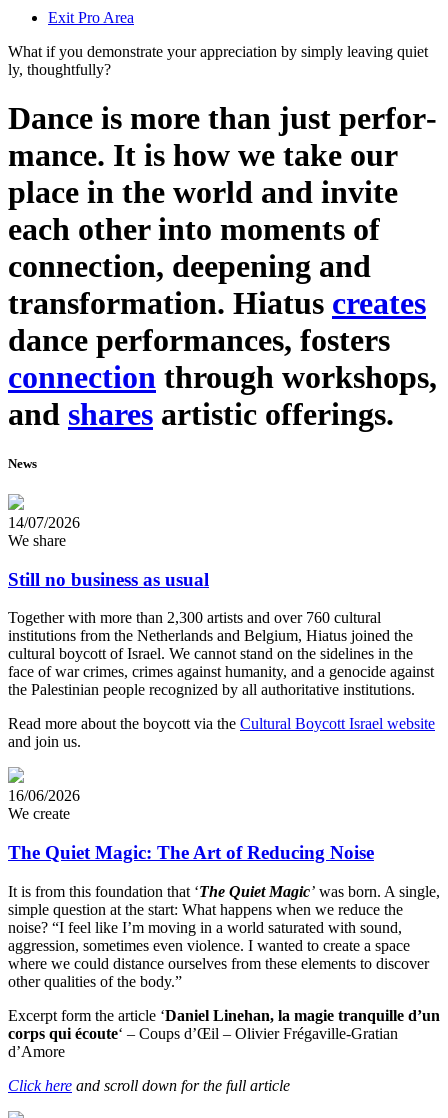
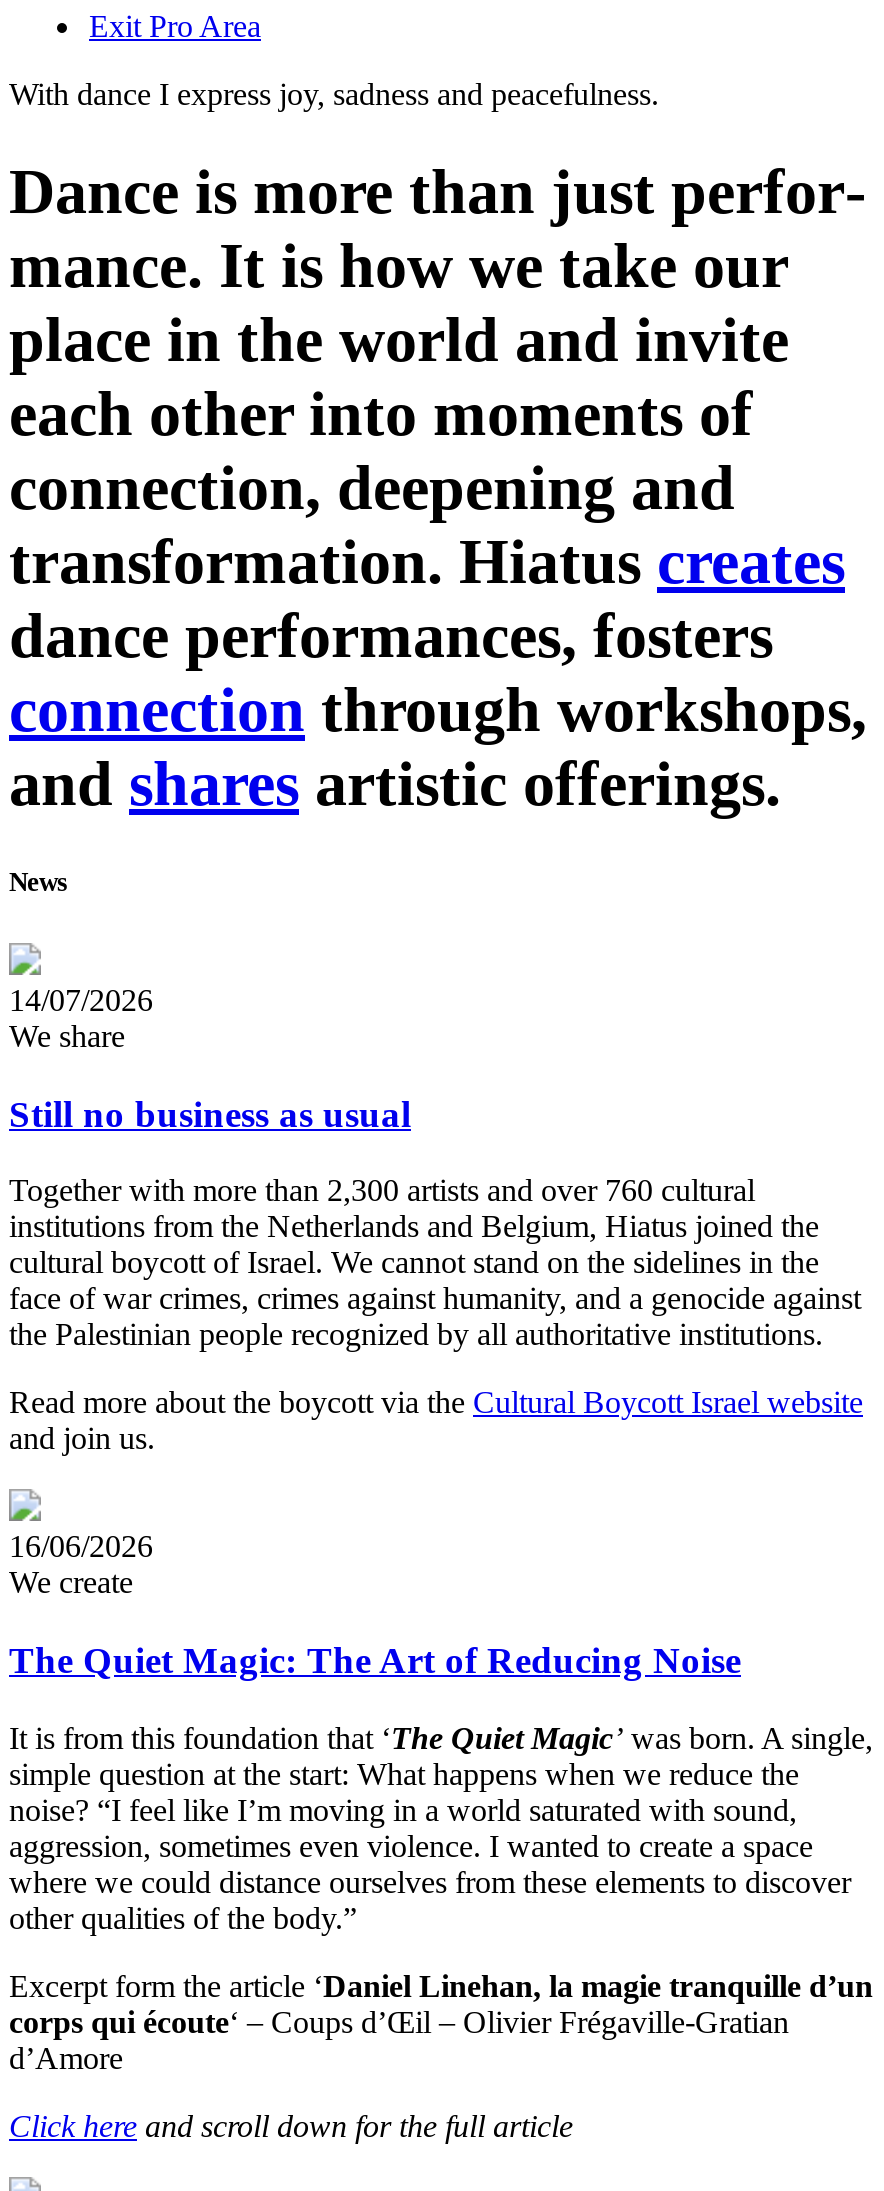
[8,43,428,78] Wha t i f you demonstrate your appreciation by simply l eaving quiet | ly, t houghtfully? -> [9,77,659,111] With dance I express j oy, sadness and peacefulness.

